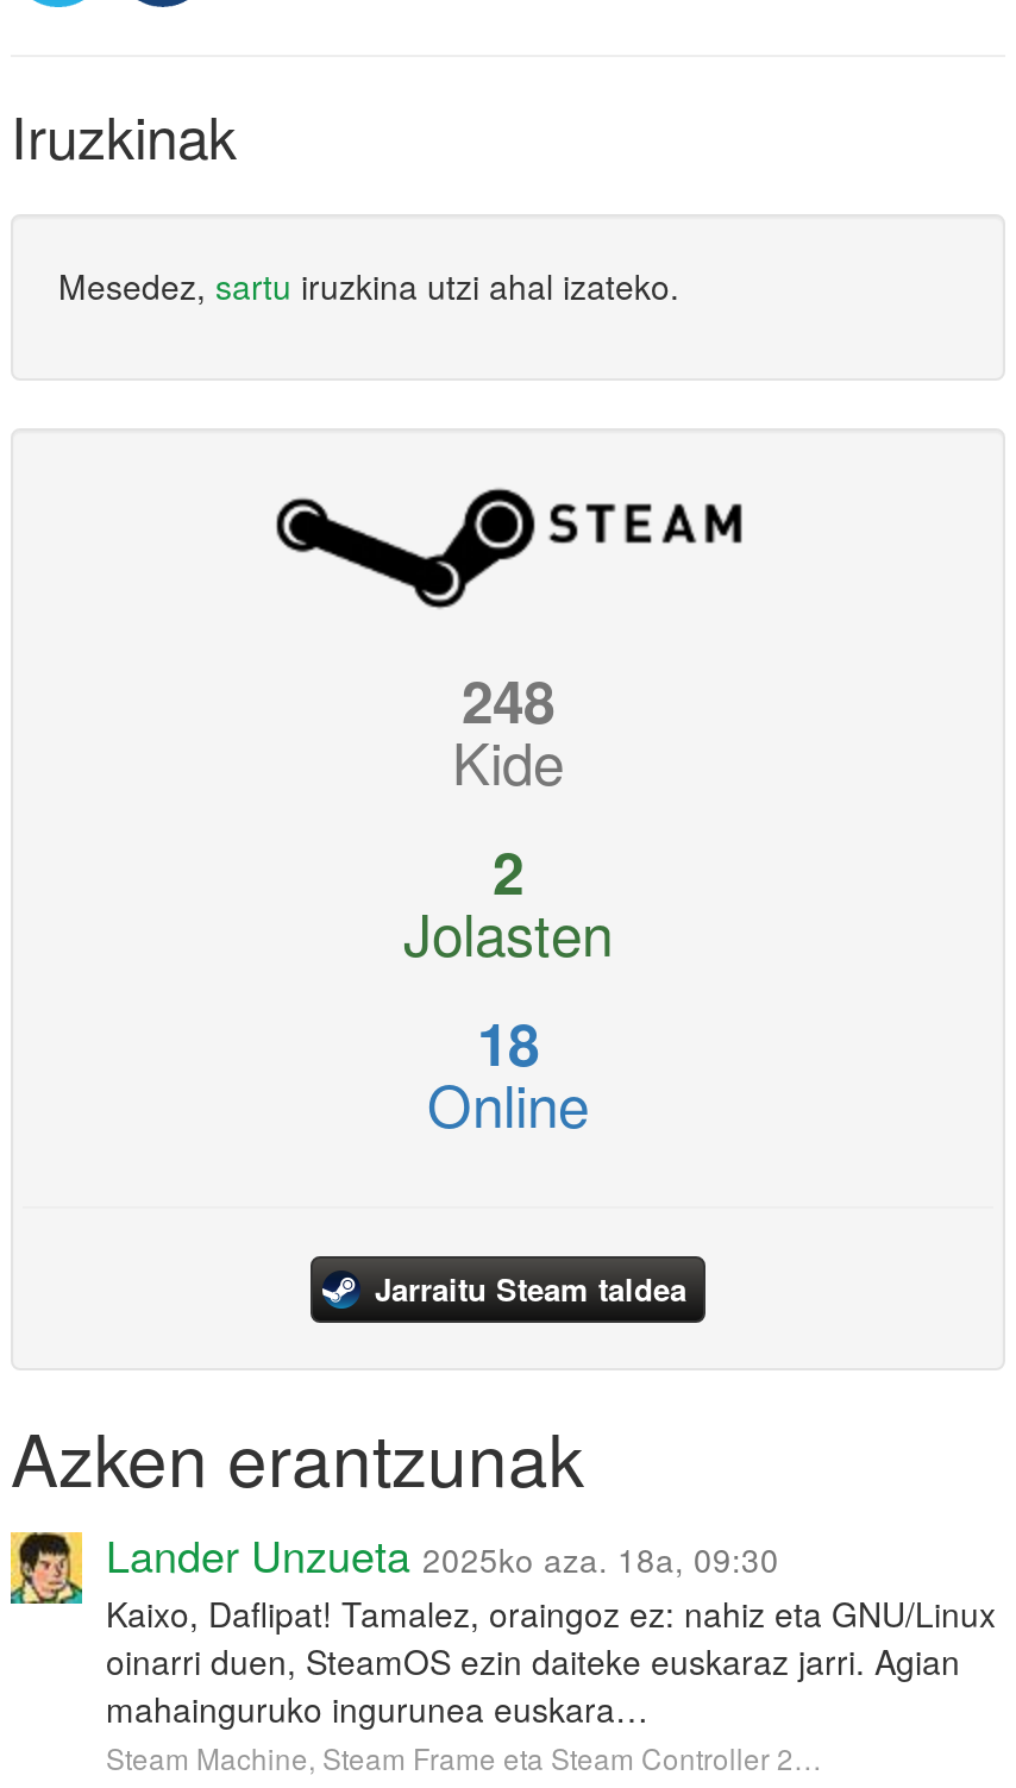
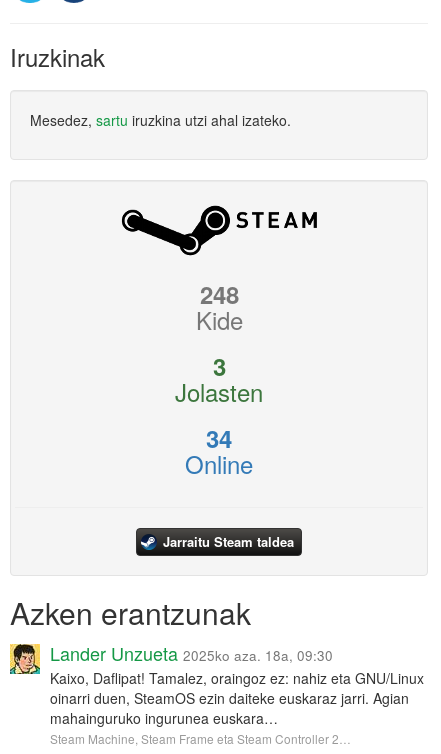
[493,829,523,910] 2 -> [212,349,225,383] 3
[477,1001,539,1082] 18 -> [206,421,232,455] 34

